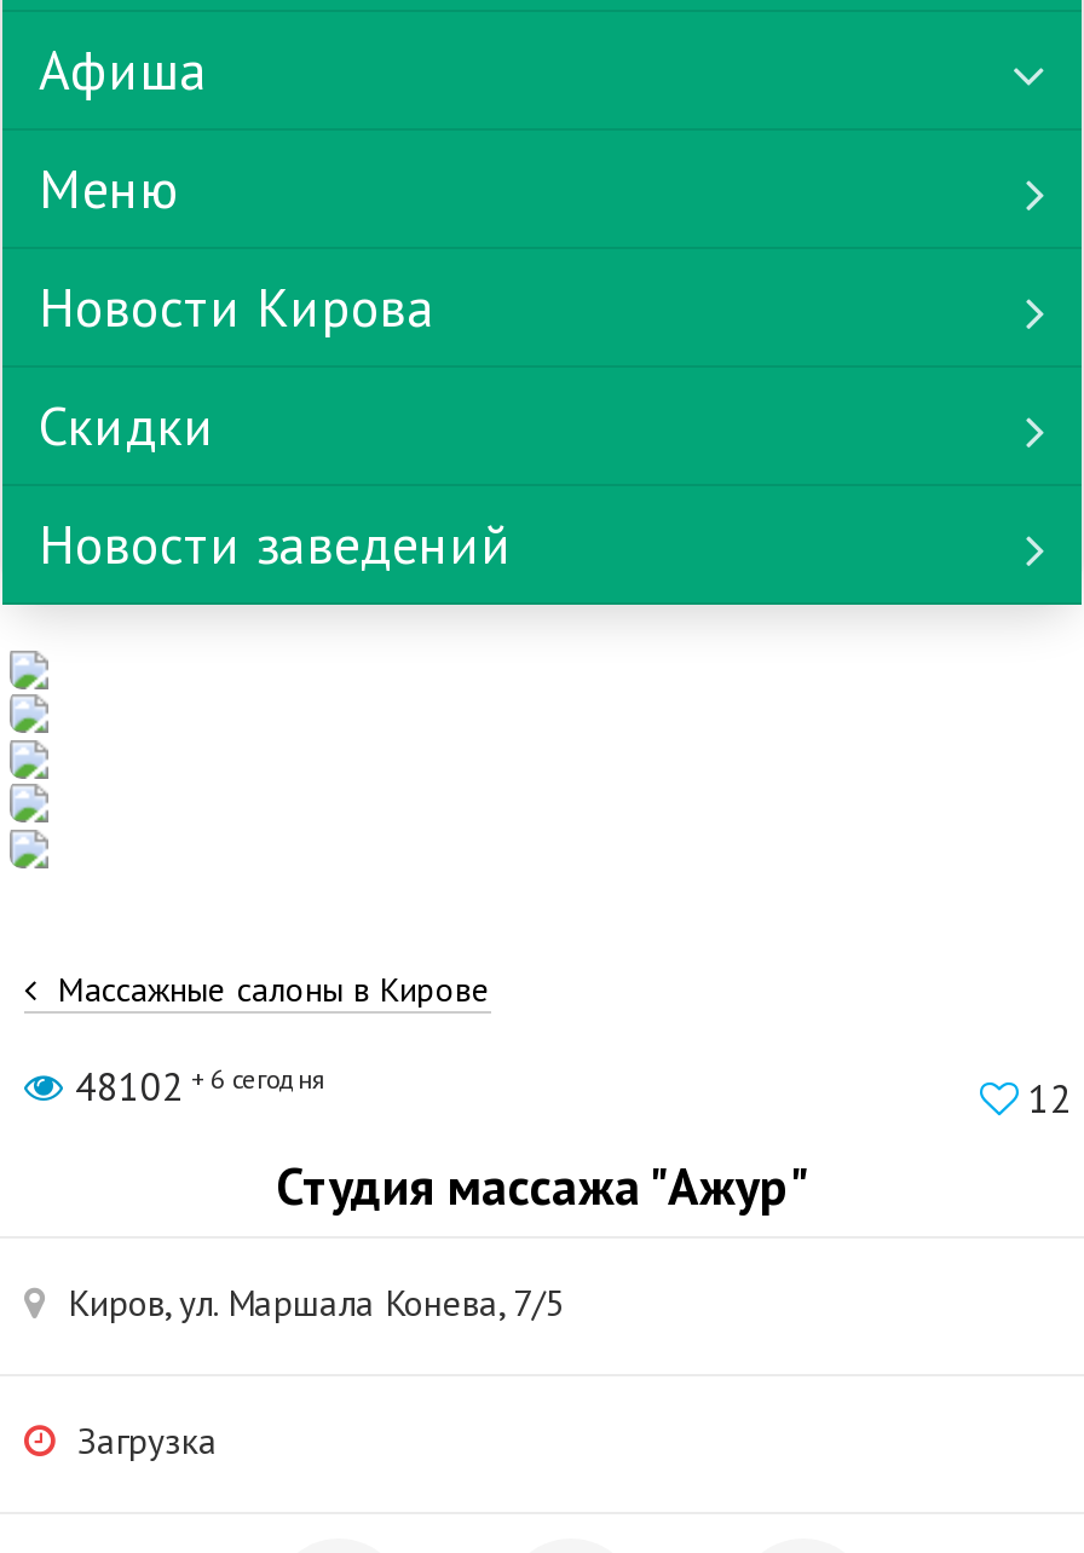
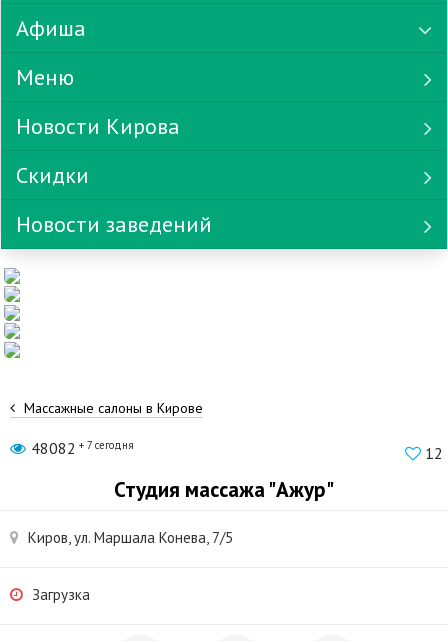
[75,1061,327,1109] 48102 + 6 сегодня -> [31,437,134,457] 48082 + 7 сегодня

